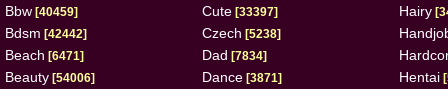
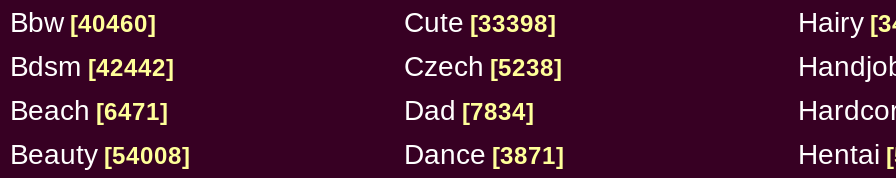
[5,3,78,19] Bbw [40459] -> [10,6,156,38] Bbw [40460]
[202,3,278,19] Cute [33397] -> [404,6,556,38] Cute [33398]
[5,69,95,85] Beauty [54006] -> [10,138,190,170] Beauty [54008]

